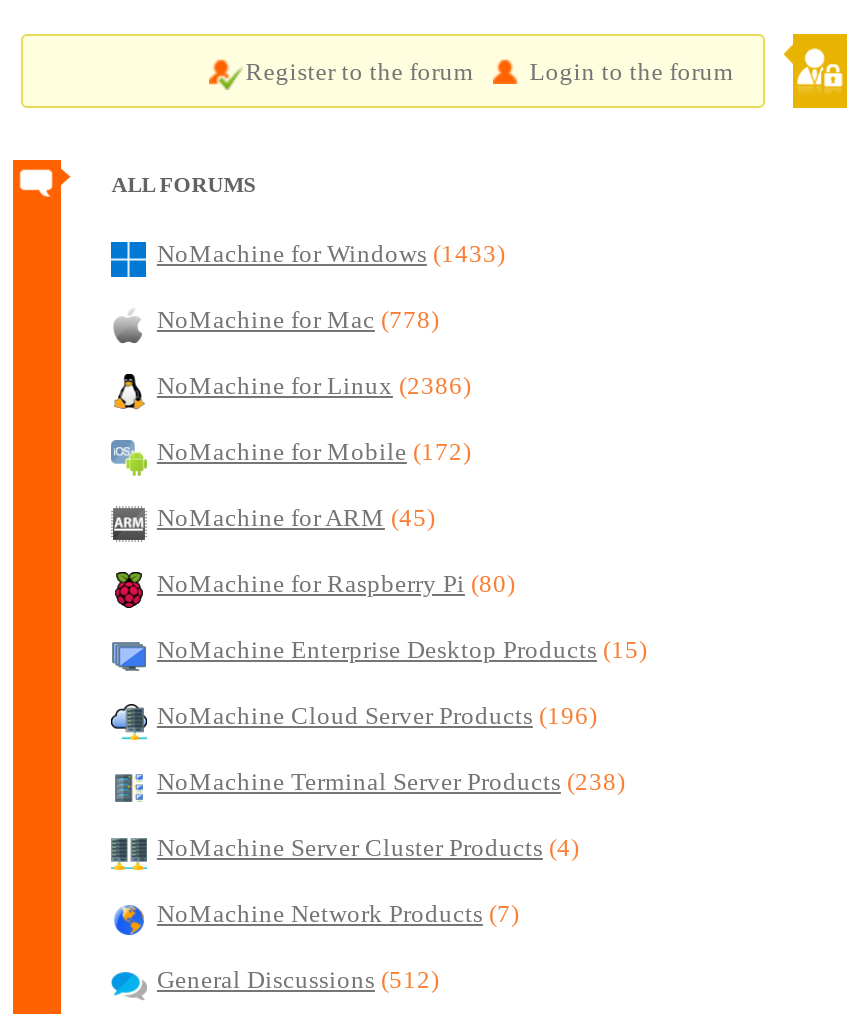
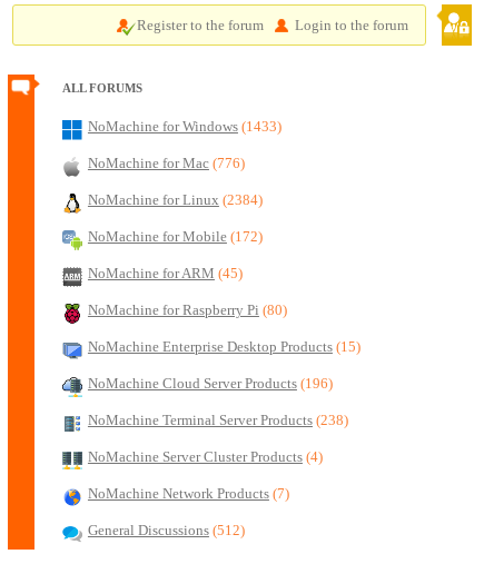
[157,306,439,334] NoMachine for Mac (778) -> [88,156,245,171] NoMachine for Mac (776)
[157,372,471,400] NoMachine for Linux (2386) -> [88,192,262,208] NoMachine for Linux (2384)

